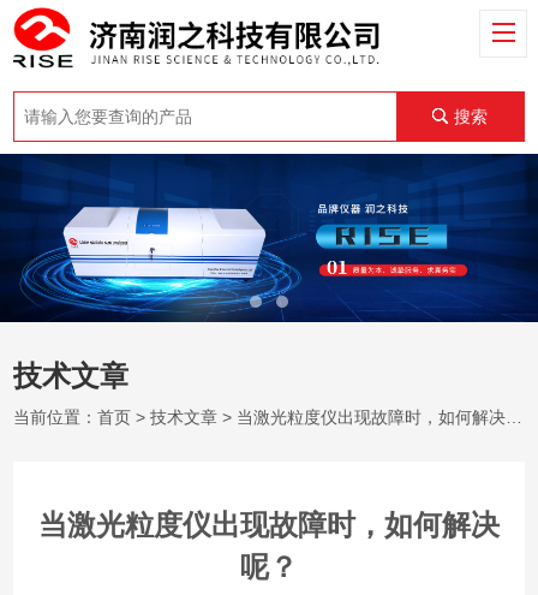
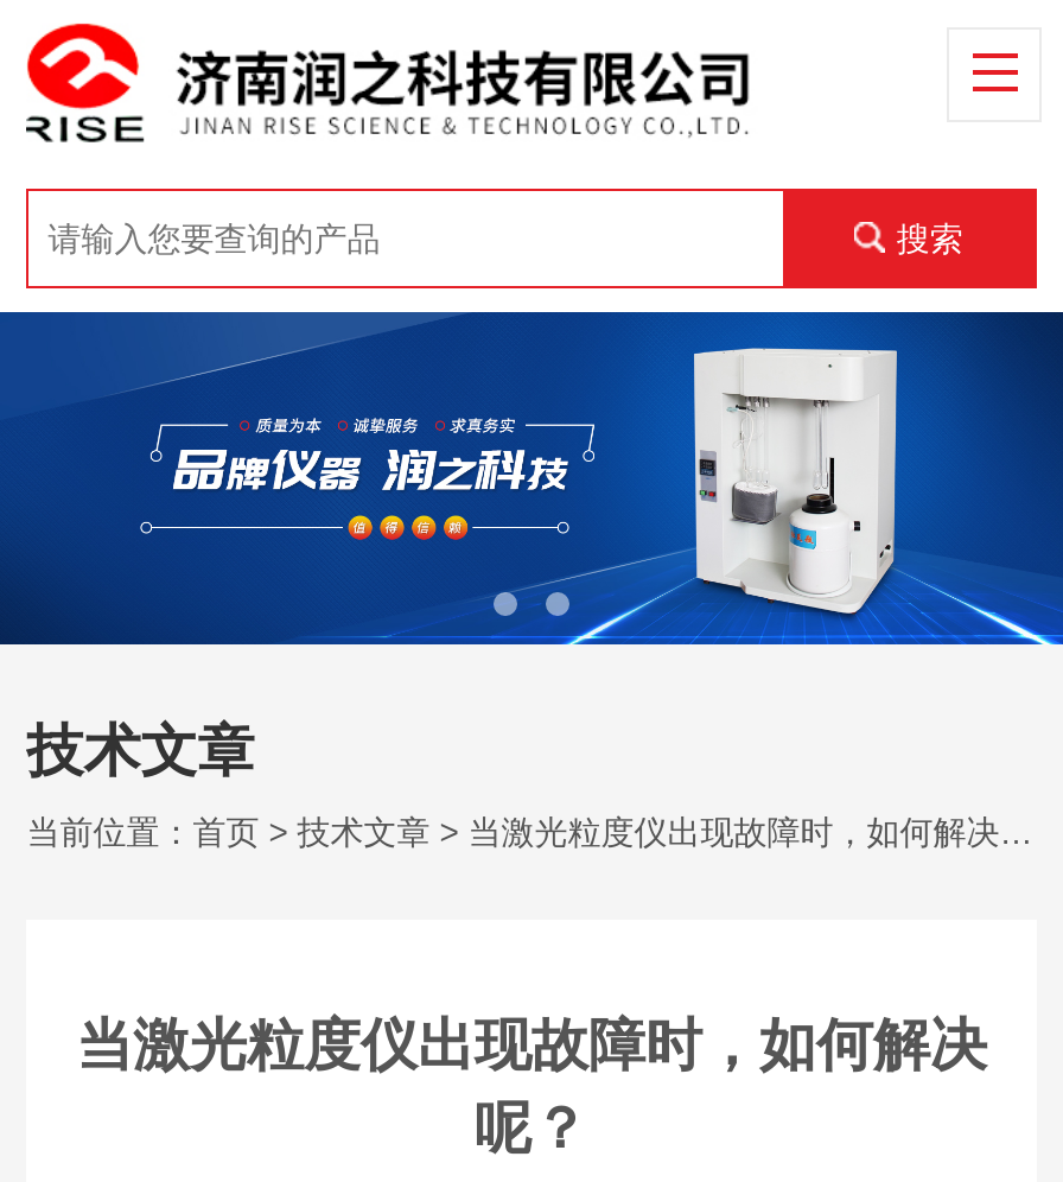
[4,154,534,323] [image] -> [7,312,1056,647] [image]

